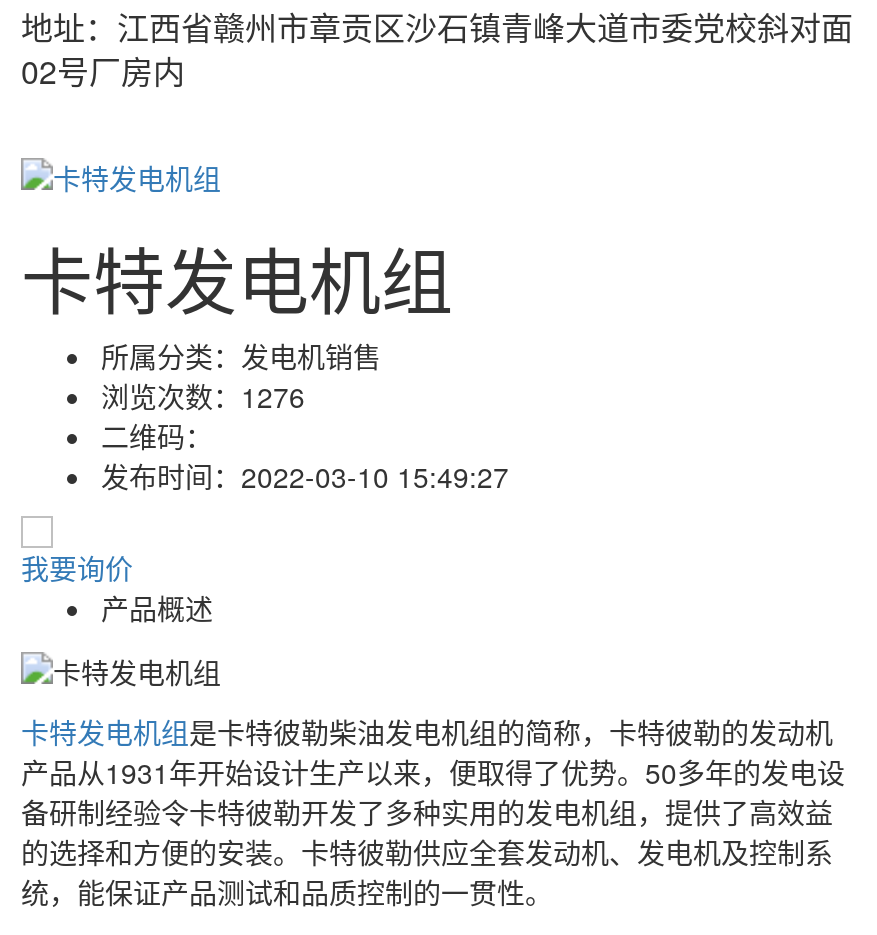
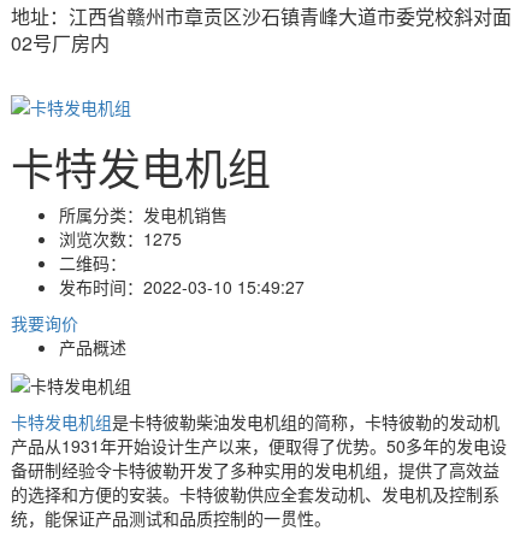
[101,376,305,416] 浏览次数：1276 -> [59,226,182,250] 浏览次数：1275

